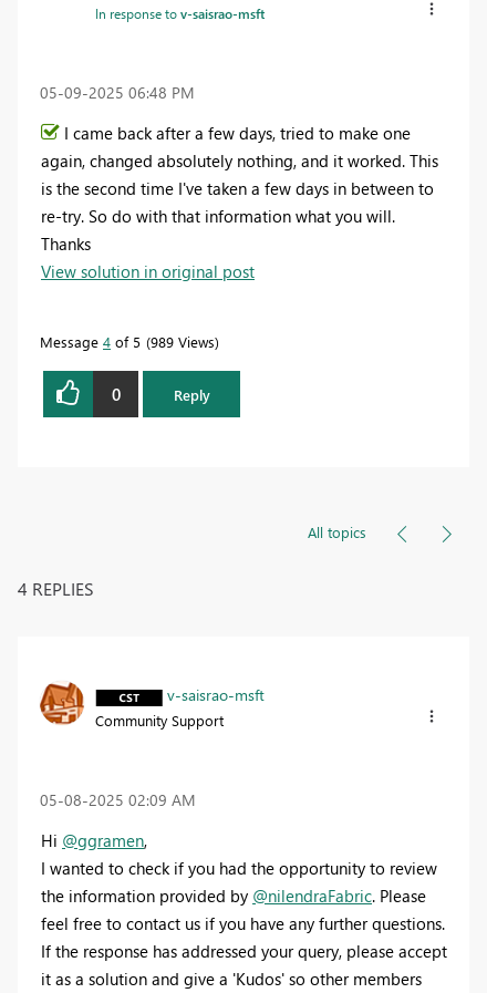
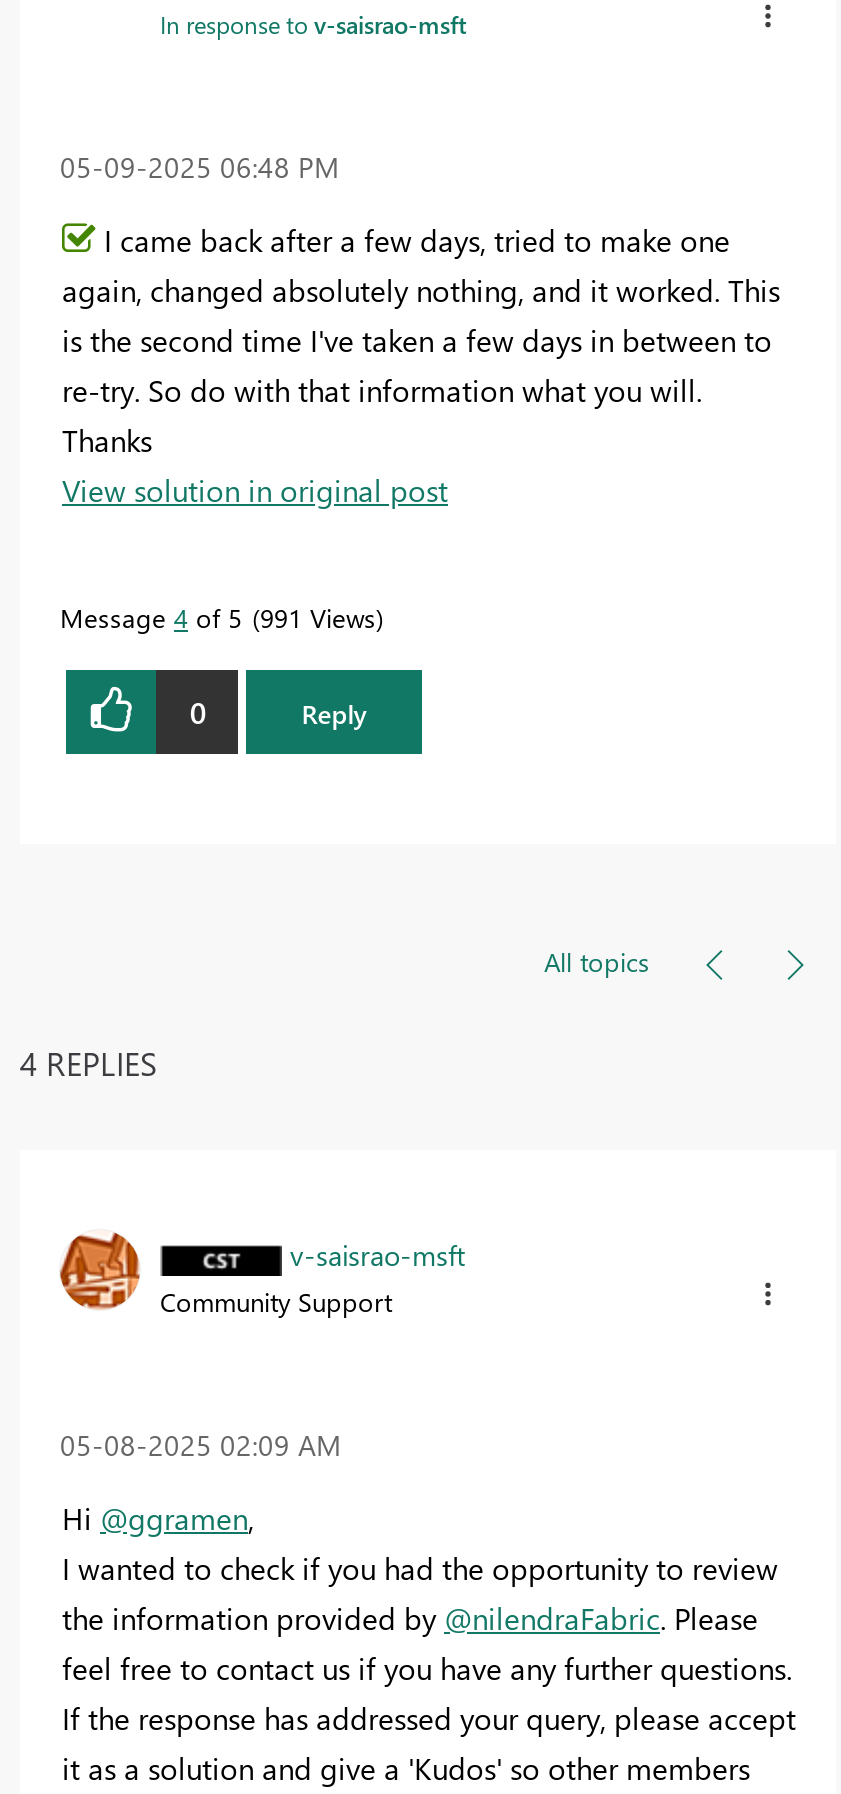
[40,332,215,351] Message 4 of 5 989 Views -> [60,600,376,634] Message 4 of 5 991 Views

